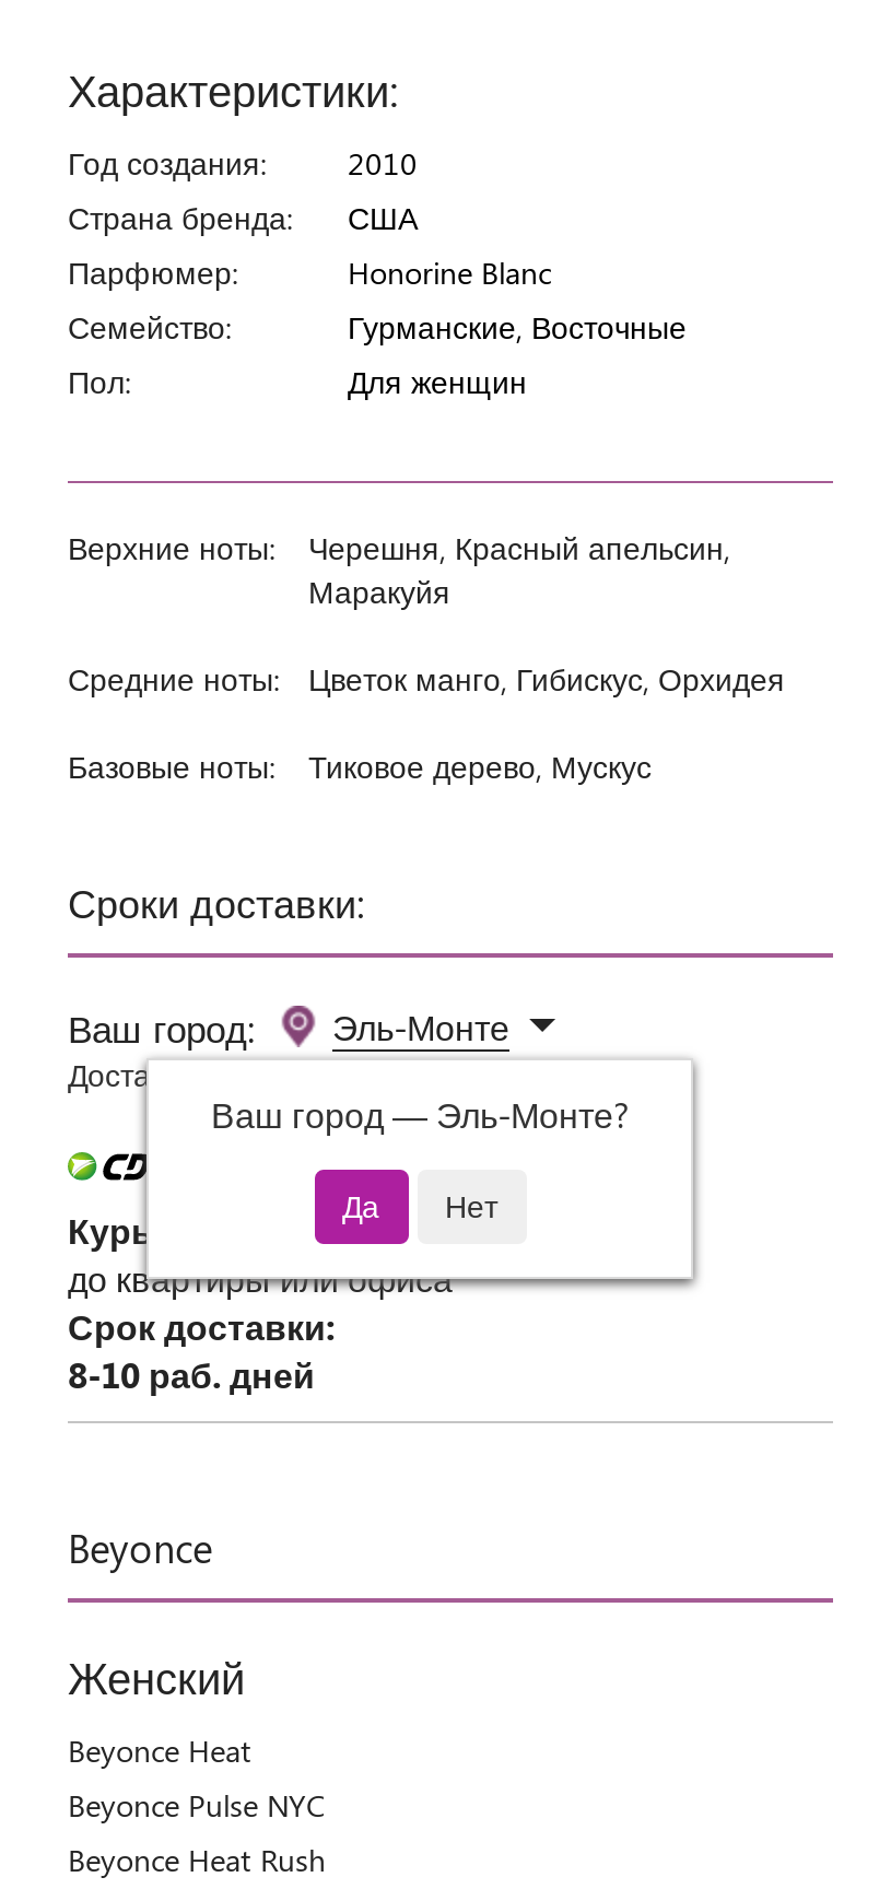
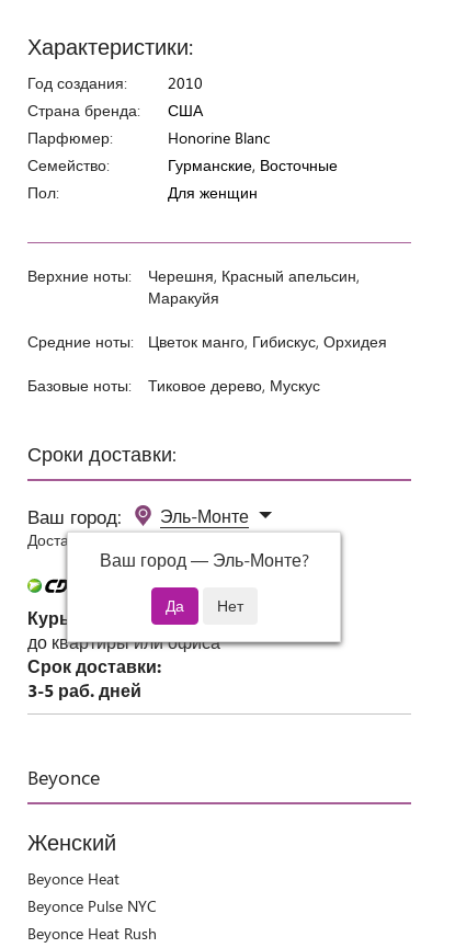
[68,1351,315,1396] 8-10 раб. дней -> [27,678,141,701] 3-5 раб. дней

